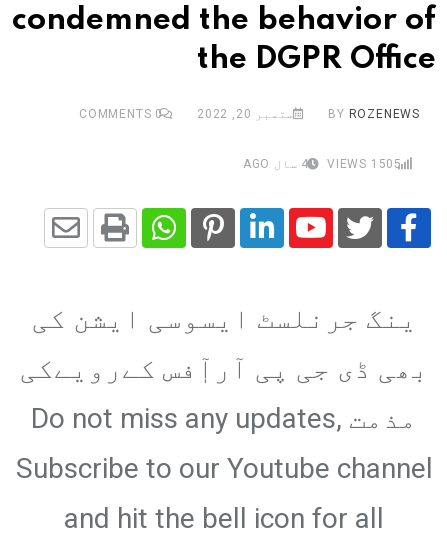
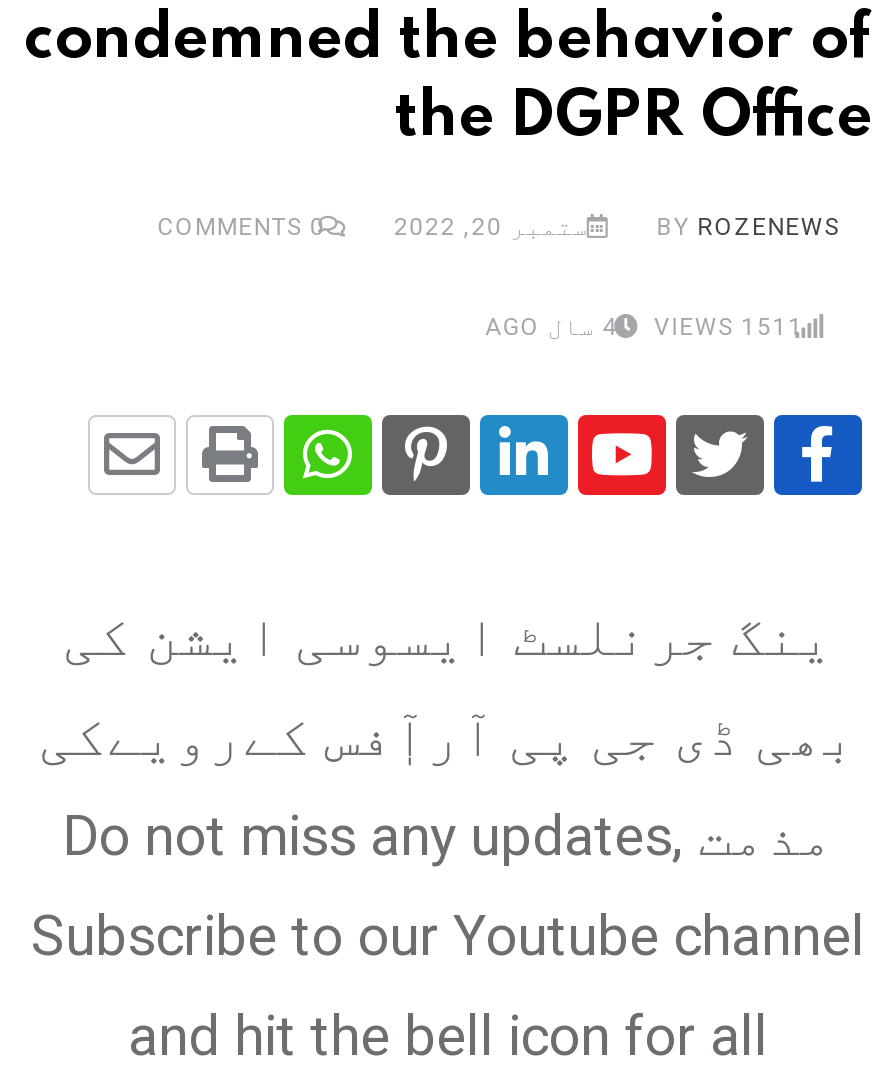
[371,157,402,171] 1505 -> [742,312,804,340] 1511

